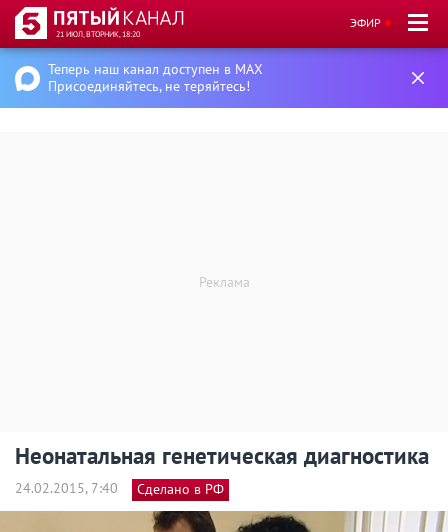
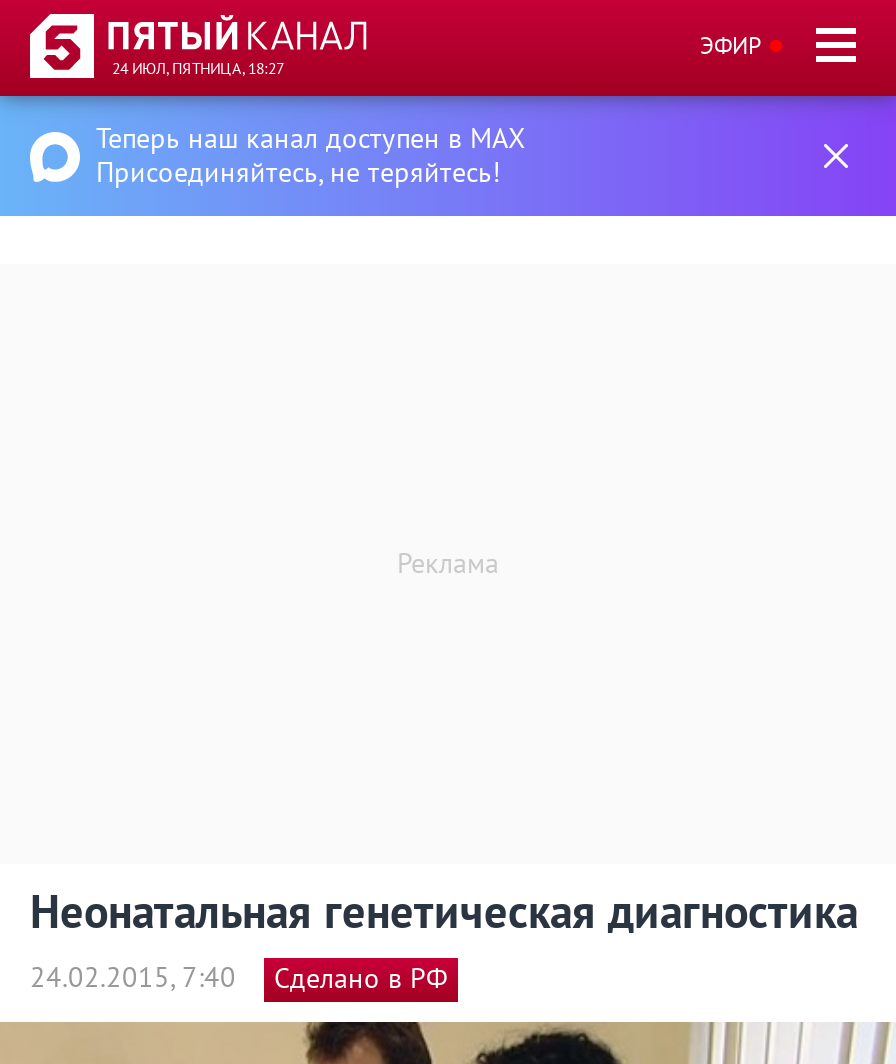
[56,29,140,39] 21 ИЮЛ, ВТОРНИК, 18:20 -> [112,58,284,78] 24 ИЮЛ, ПЯТНИЦА, 18:27

